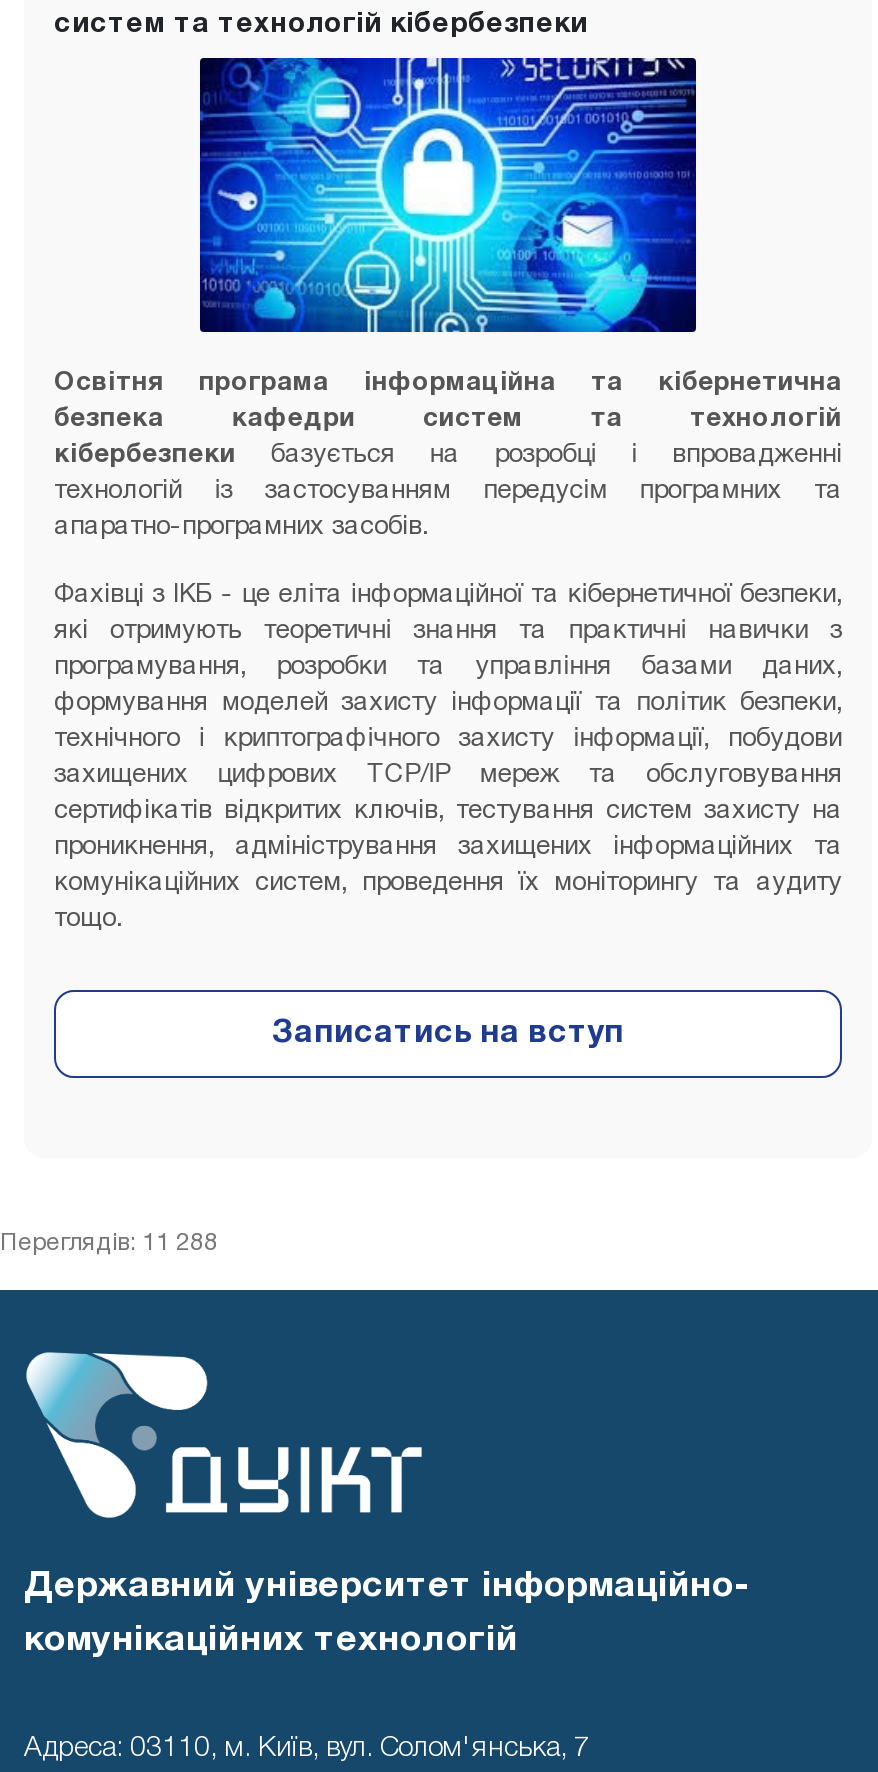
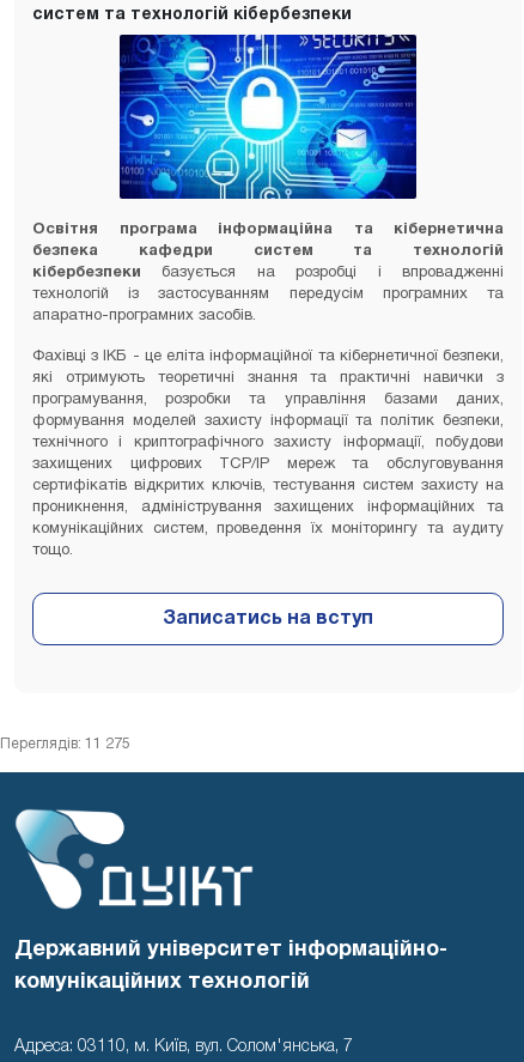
[0,1232,218,1254] Переглядів: 11 288 -> [0,737,130,751] Переглядів: 11 275

